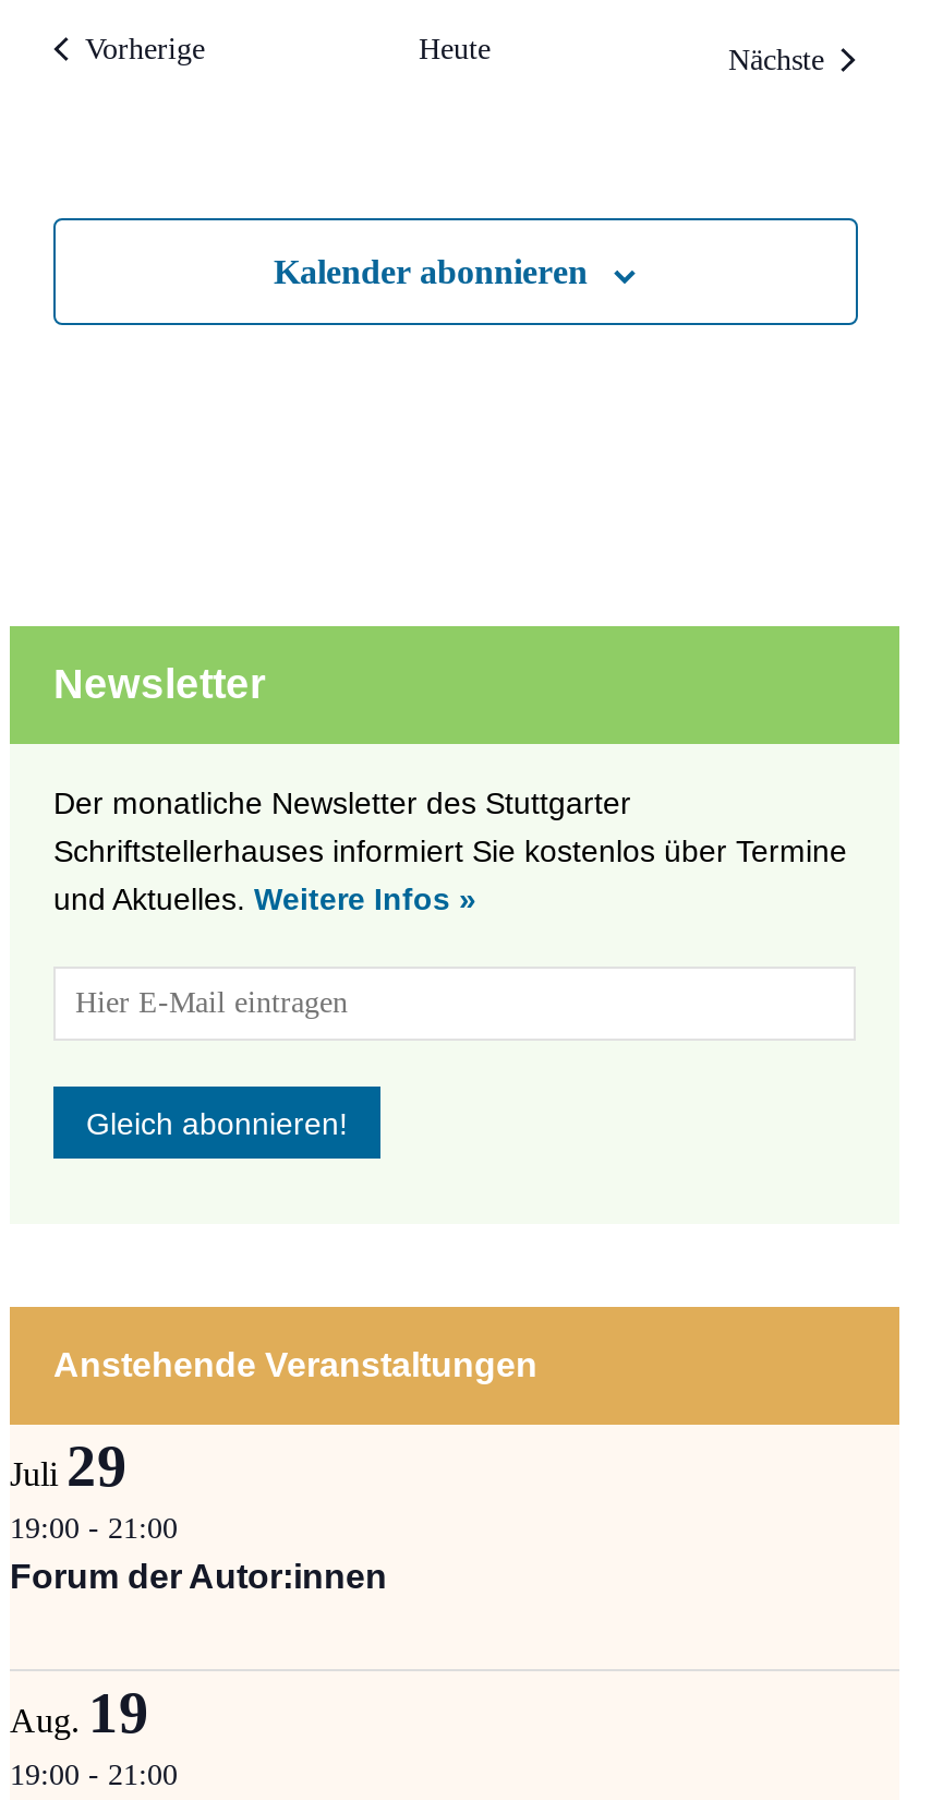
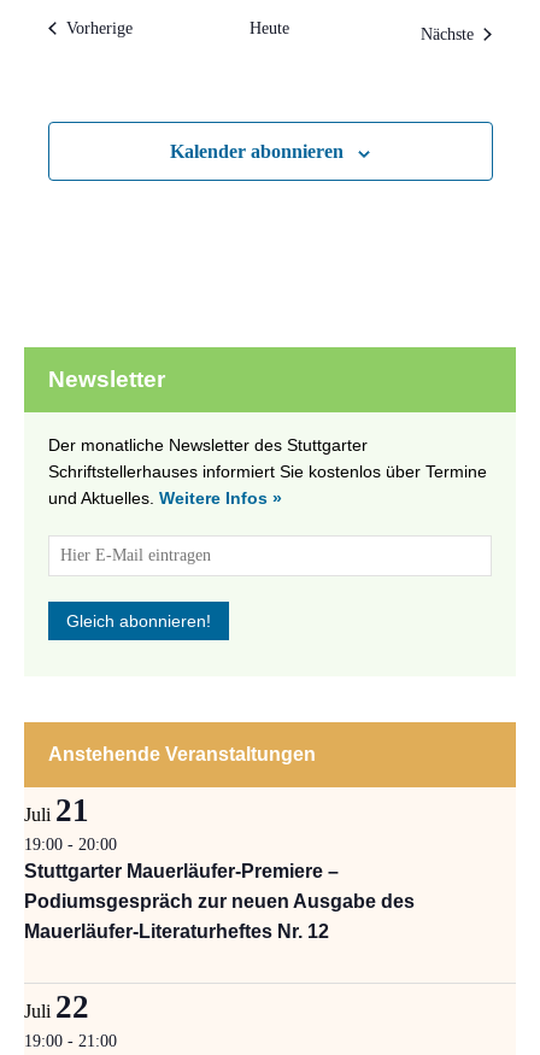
[10,1434,387,1746] Juli 29 | 19:00 - 21:00 | Forum der Autor:innen | Aug. 19 -> [24,793,415,1025] Juli 21 | 19:00 - 20:00 | Stuttgarter Mauerläufer-Premiere – | Podiumsgespräch zur neuen Ausgabe des | Mauerläufer-Literaturheftes Nr. 12 | Juli 22

